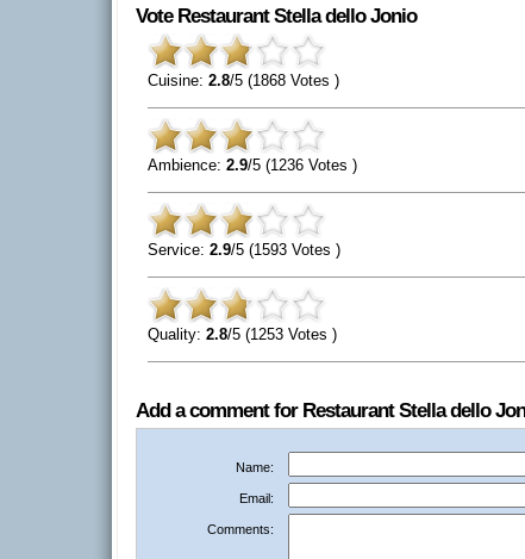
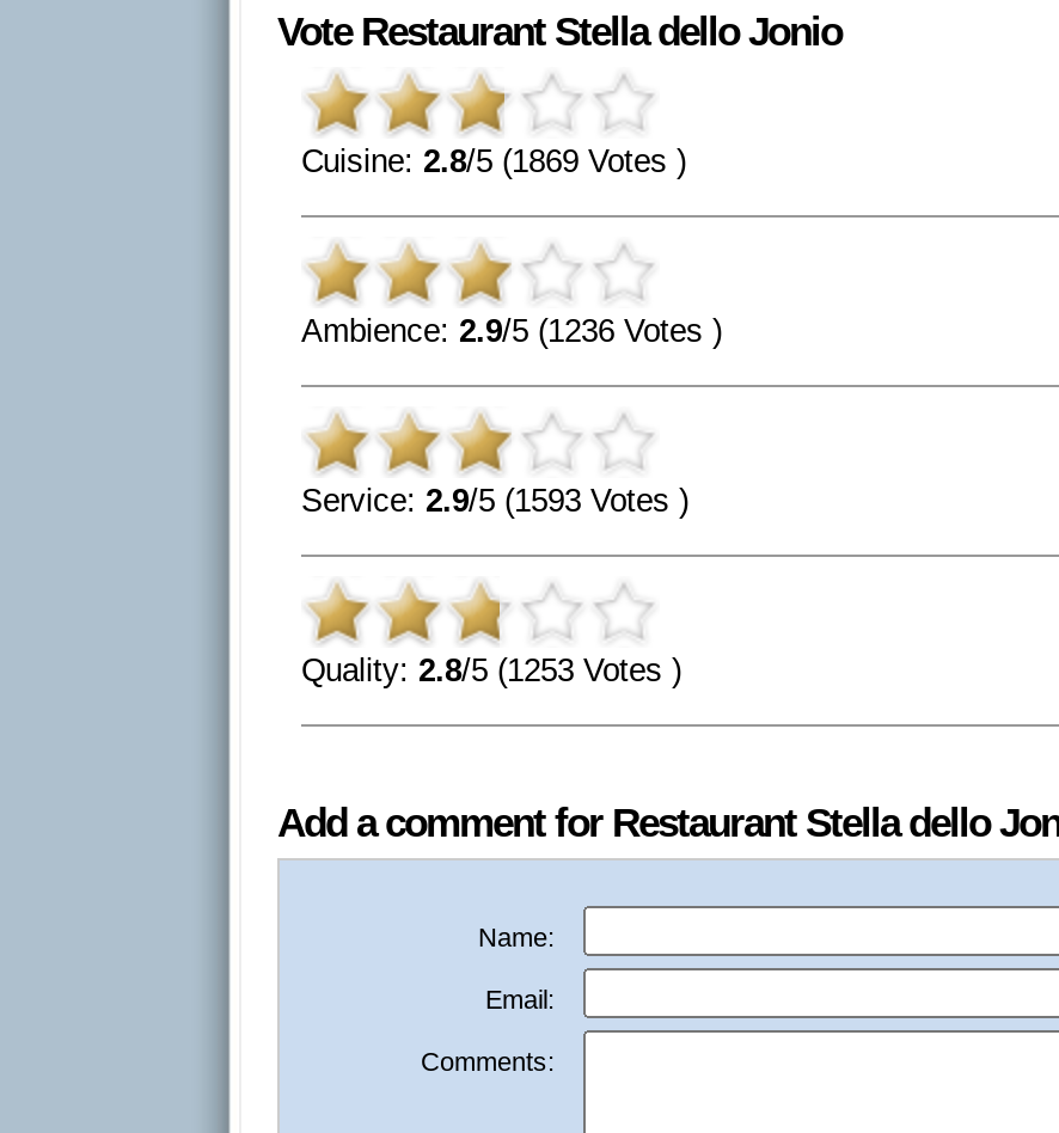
[148,72,339,89] Cuisine: 2.8/5 (1868 Votes ) -> [301,143,686,179] Cuisine: 2.8/5 (1869 Votes )

